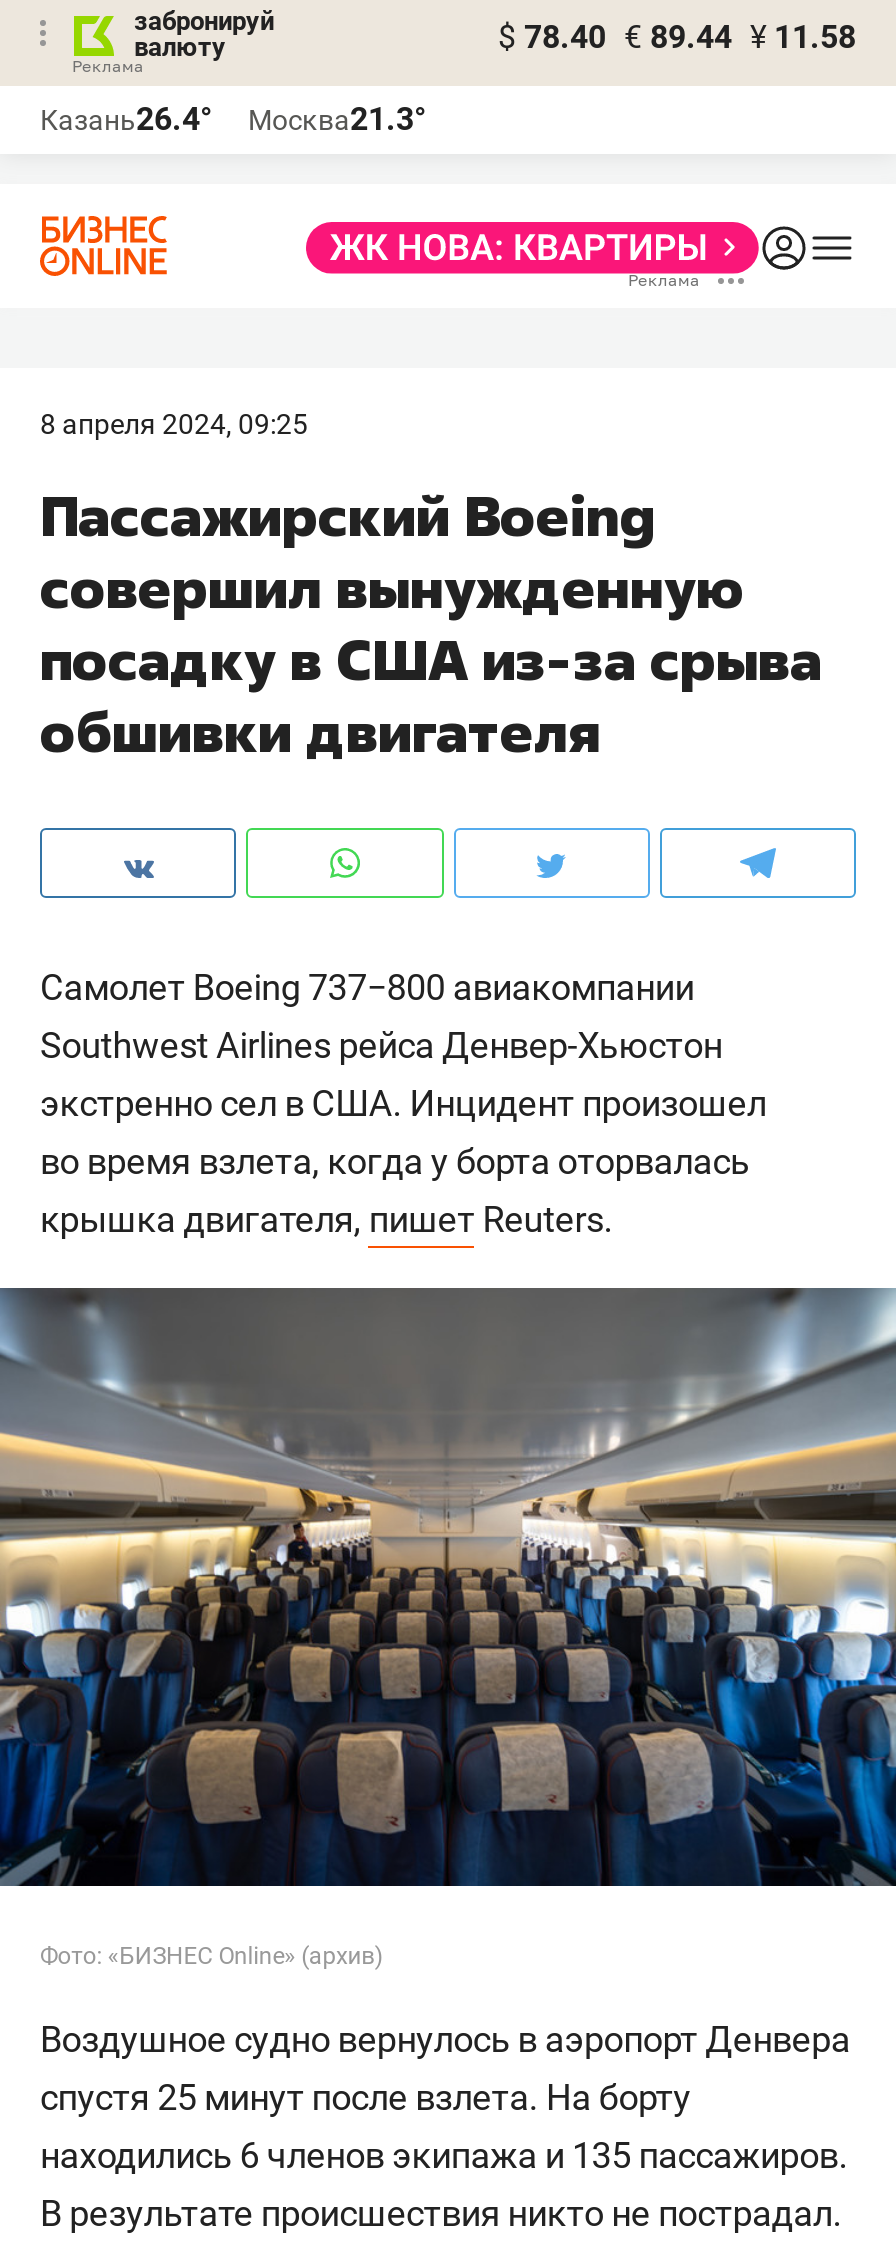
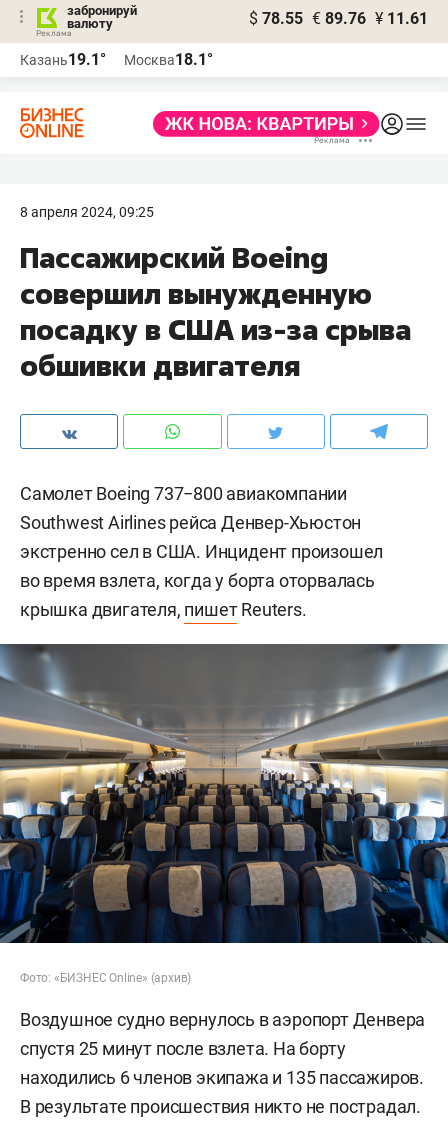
[498,18,856,56] $ 78.40 € 89.44 ¥ 11.58 -> [249,9,428,28] $ 78.55 € 89.76 ¥ 11.61
[40,100,212,138] Казань26.4° -> [20,50,106,69] Казань19.1°
[248,100,426,138] Москва21.3° -> [124,50,213,69] Москва18.1°

